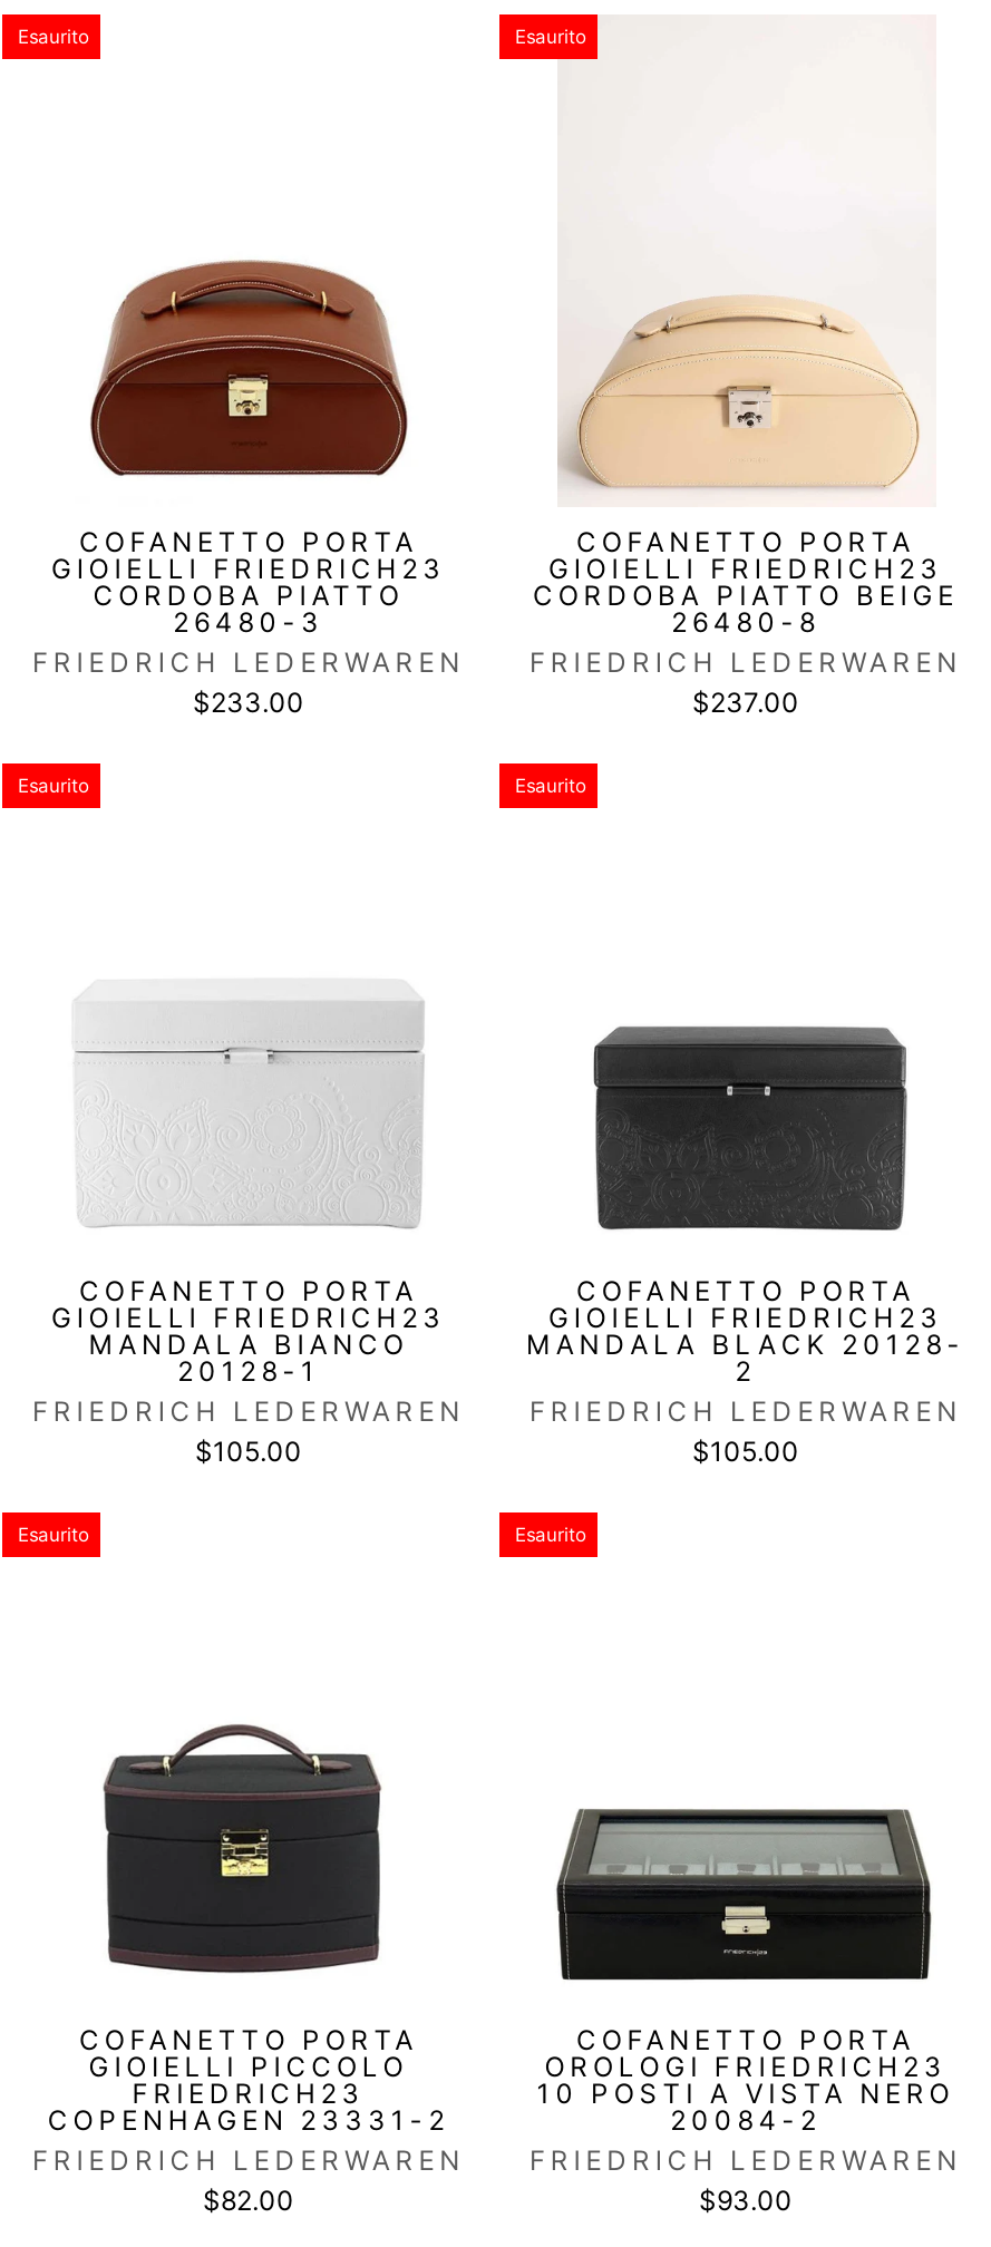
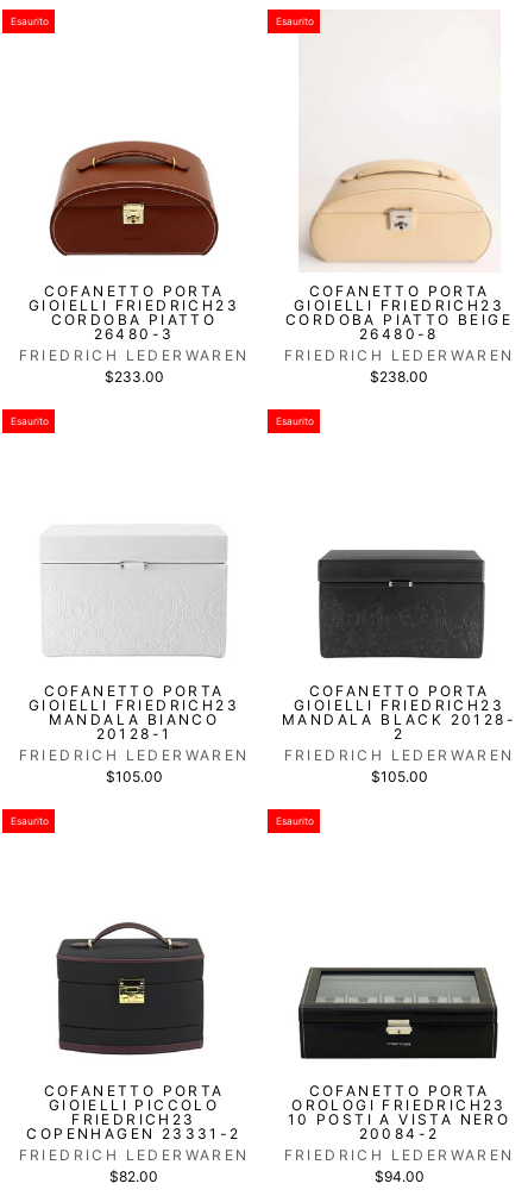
[692,684,799,718] $237.00 -> [370,367,428,385] $238.00
[699,2182,793,2216] $93.00 -> [374,1167,424,1185] $94.00

